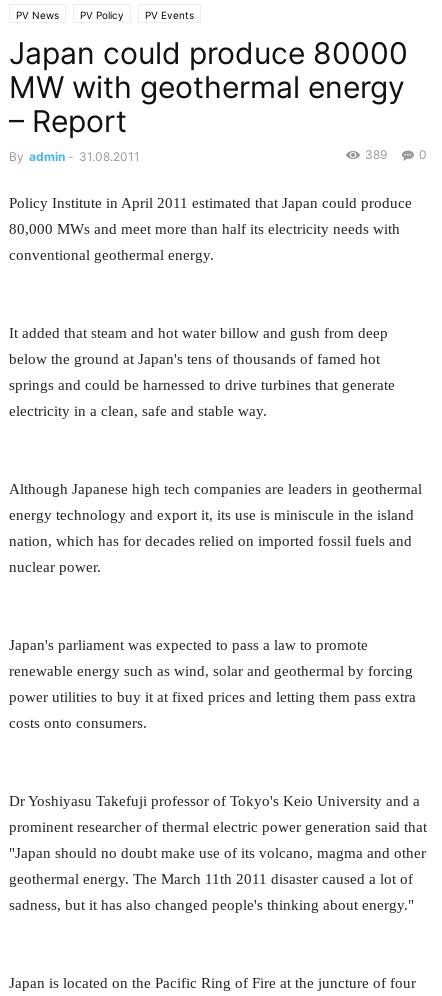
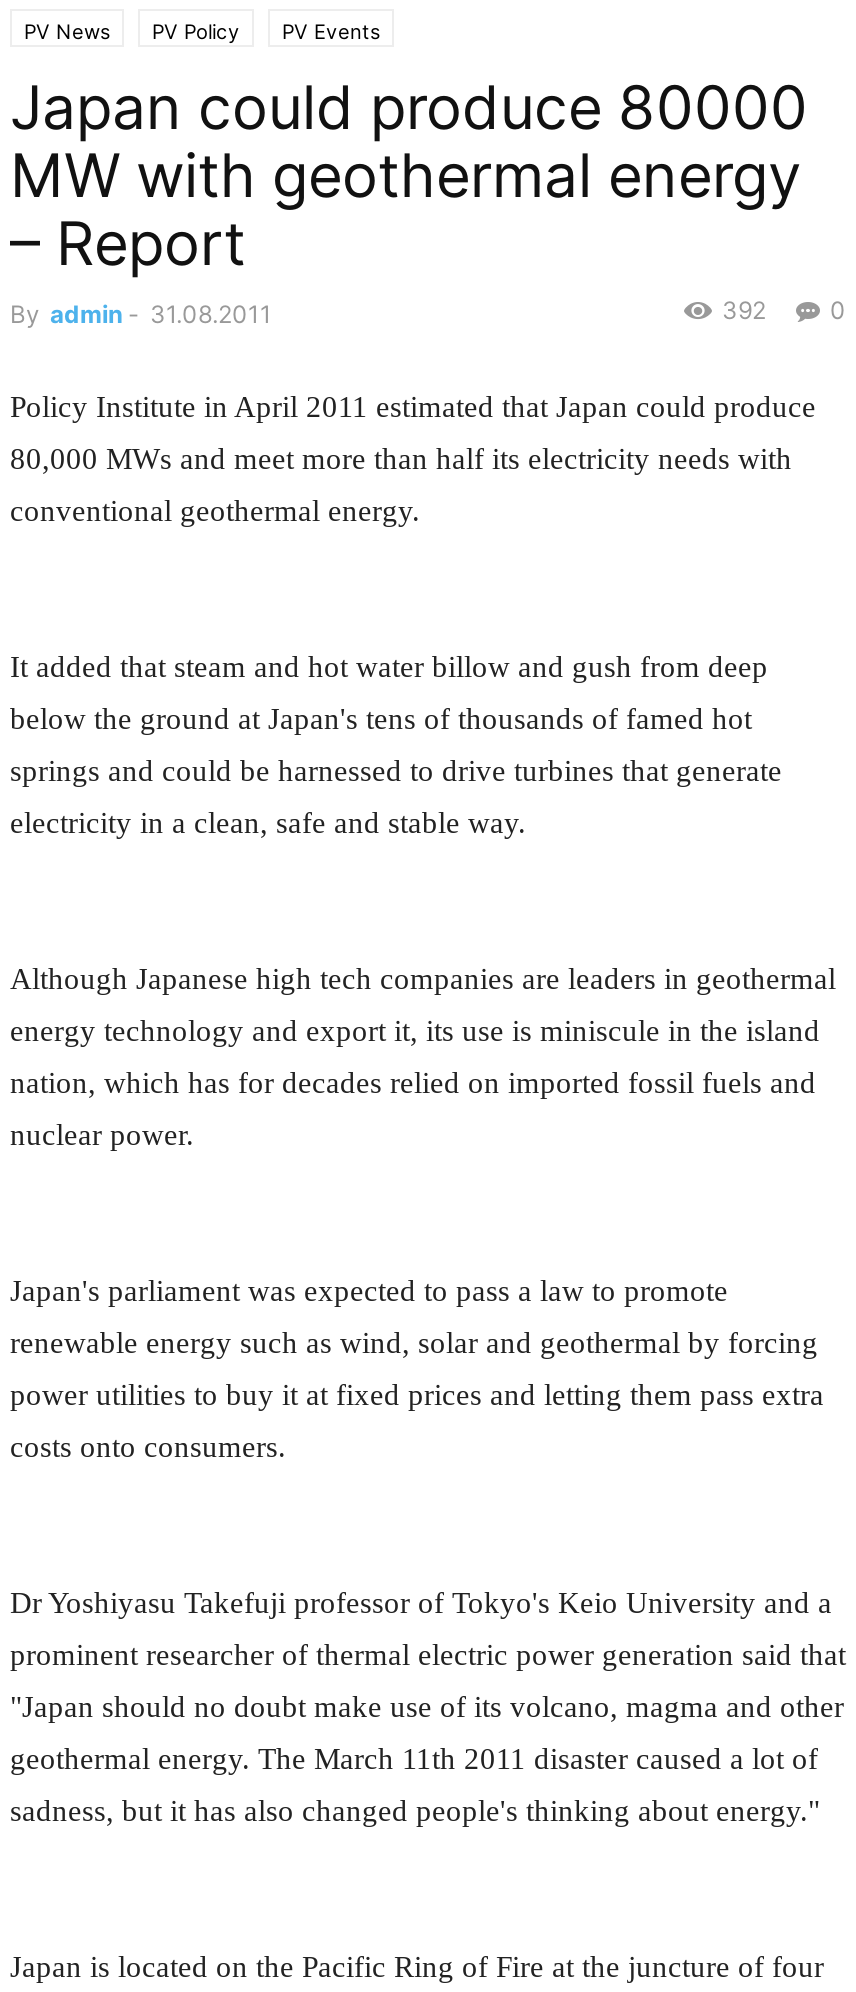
[365,147,387,162] 389 -> [722,295,766,325] 392

